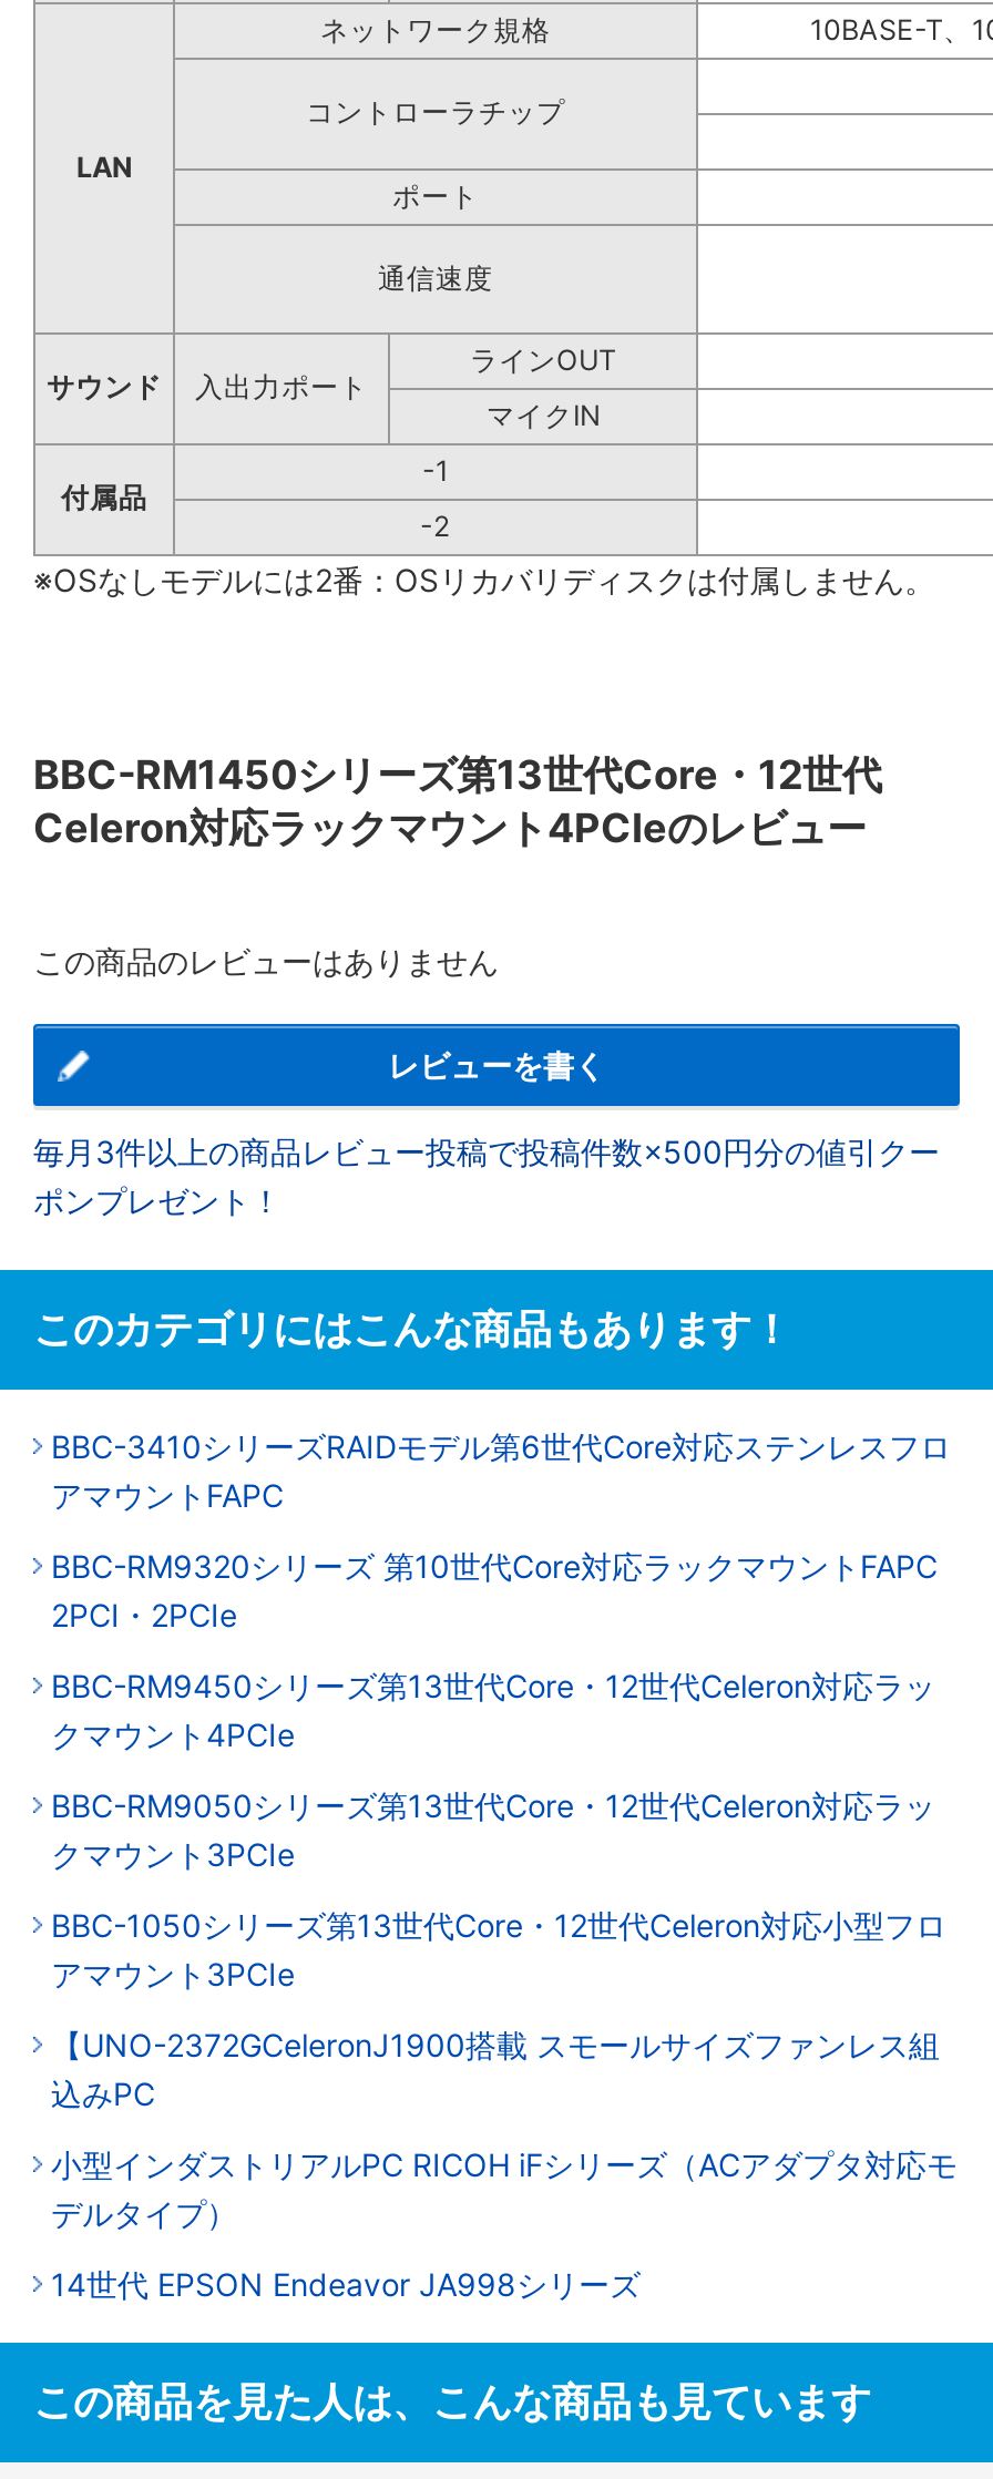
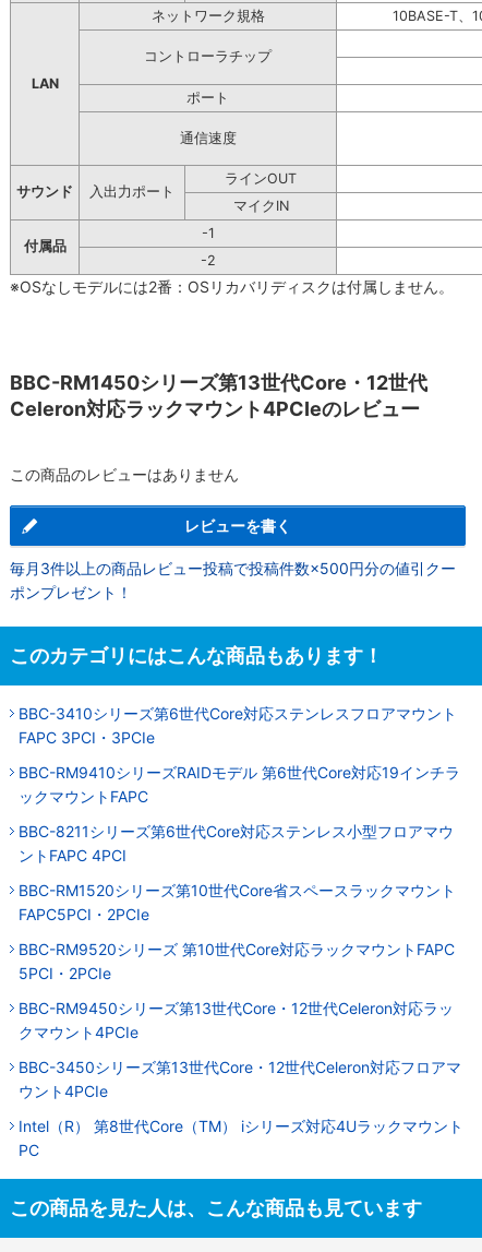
[51,1426,951,1633] BBC-3410シリーズRAIDモデル第6世代Core対応ステンレスフロ | アマウントFAPC | BBC-RM9320シリーズ 第10世代Core対応ラックマウントFAPC | 2PCI・2PCIe -> [19,704,460,982] BBC-3410シリーズ第6世代Core対応ステンレスフロアマウント | FAPC 3PCI・3PCIe | BBC-RM9410シリーズRAIDモデル 第6世代Core対応19インチラ | ックマウントFAPC | BBC-8211シリーズ第6世代Core対応ステンレス小型フロアマウ | ントFAPC 4PCI | BBC-RM1520シリーズ第10世代Core省スペースラックマウント | FAPC5PCI・2PCIe | BBC-RM9520シリーズ 第10世代Core対応ラックマウントFAPC | 5PCI・2PCIe
moved [51,1666,935,1752] -> [19,998,454,1041]: BBC-RM9450シリーズ第13世代Core・12世代Celeron対応ラッ | クマウント4PCIe
[51,1786,958,2302] BBC-RM9050シリーズ第13世代Core・12世代Celeron対応ラッ | クマウント3PCIe | BBC-1050シリーズ第13世代Core・12世代Celeron対応小型フロ | アマウント3PCIe | 【UNO-2372GCeleronJ1900搭載 スモールサイズファンレス組 | 込みPC | 小型インダストリアルPC RICOH iFシリーズ（ACアダプタ対応モ | デルタイプ） | 14世代 EPSON Endeavor JA998シリーズ -> [19,1057,463,1159] BBC-3450シリーズ第13世代Core・12世代Celeron対応フロアマ | ウント4PCIe | Intel（R） 第8世代Core（TM） iシリーズ対応4Uラックマウント | PC

